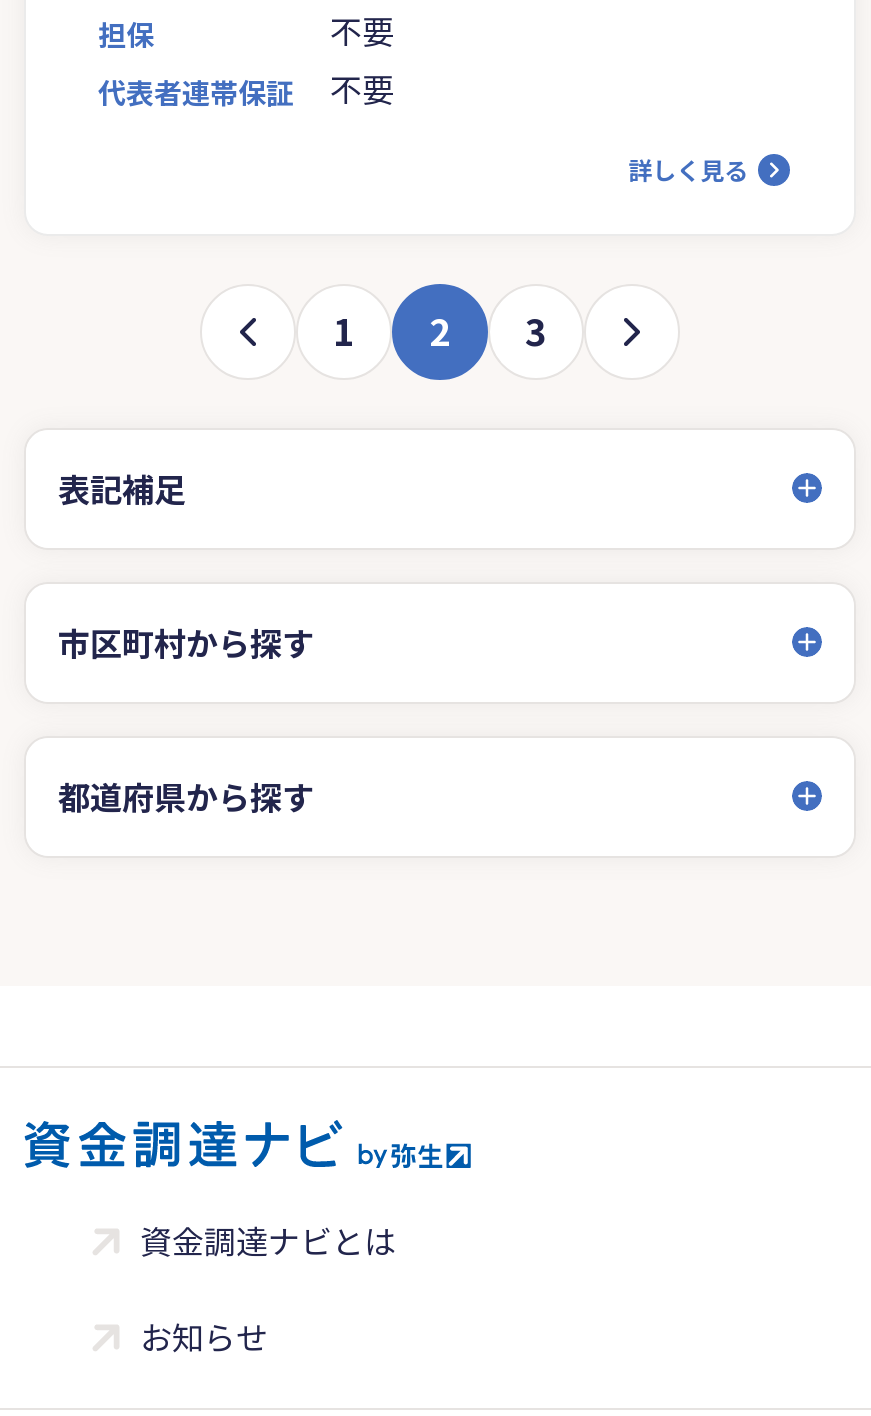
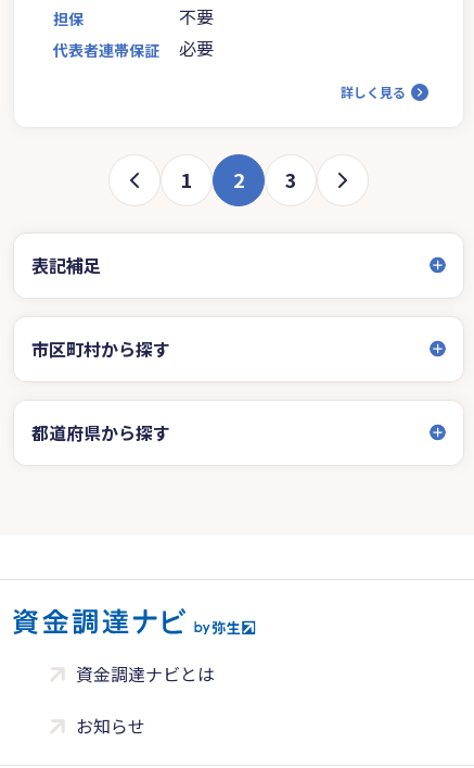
[330,63,394,111] 不要 -> [179,34,214,61] 必要

